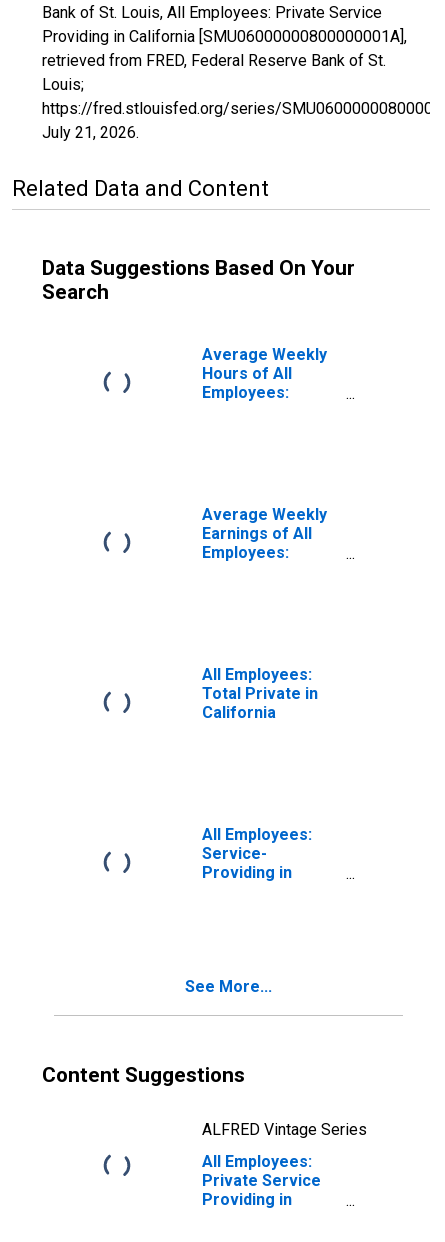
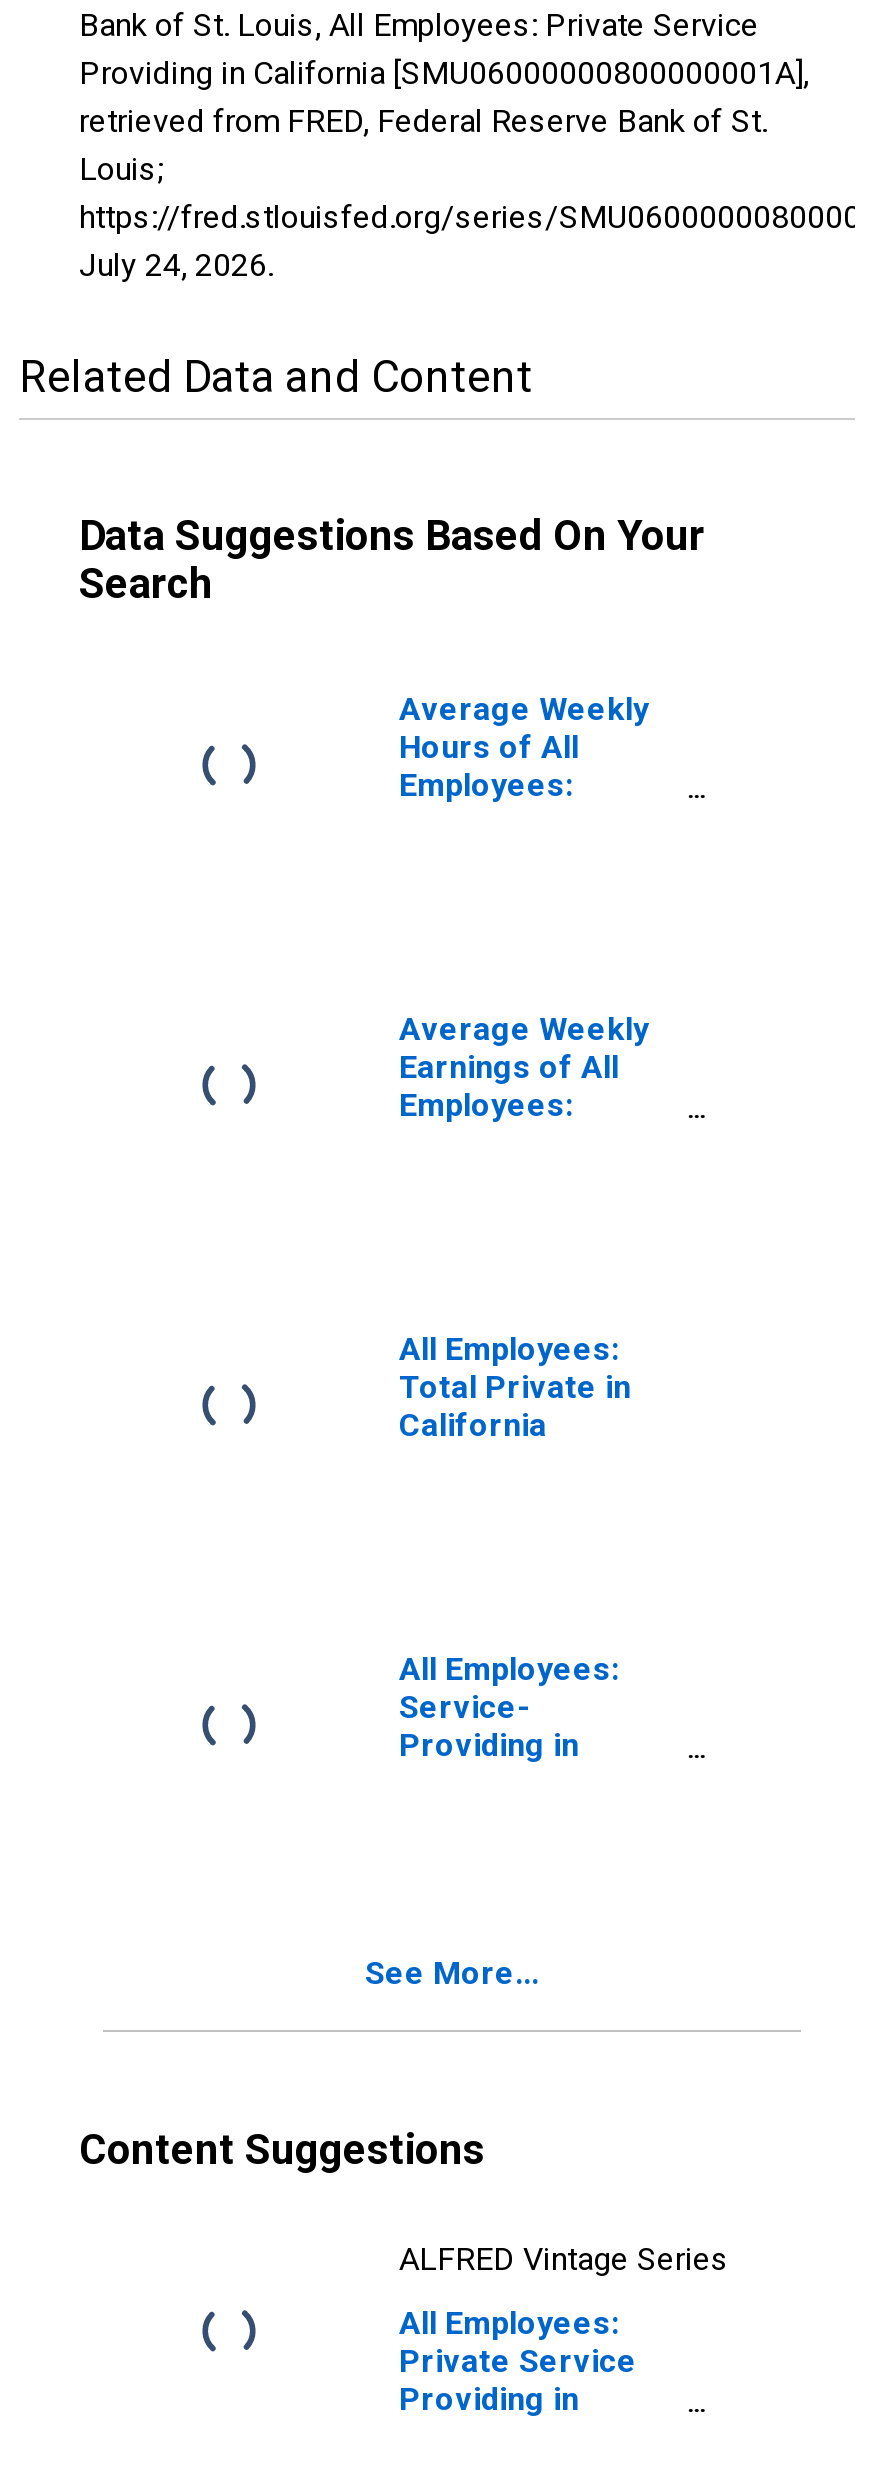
[42,123,139,142] July 21, 2026. -> [79,246,273,284] July 24, 2026.

